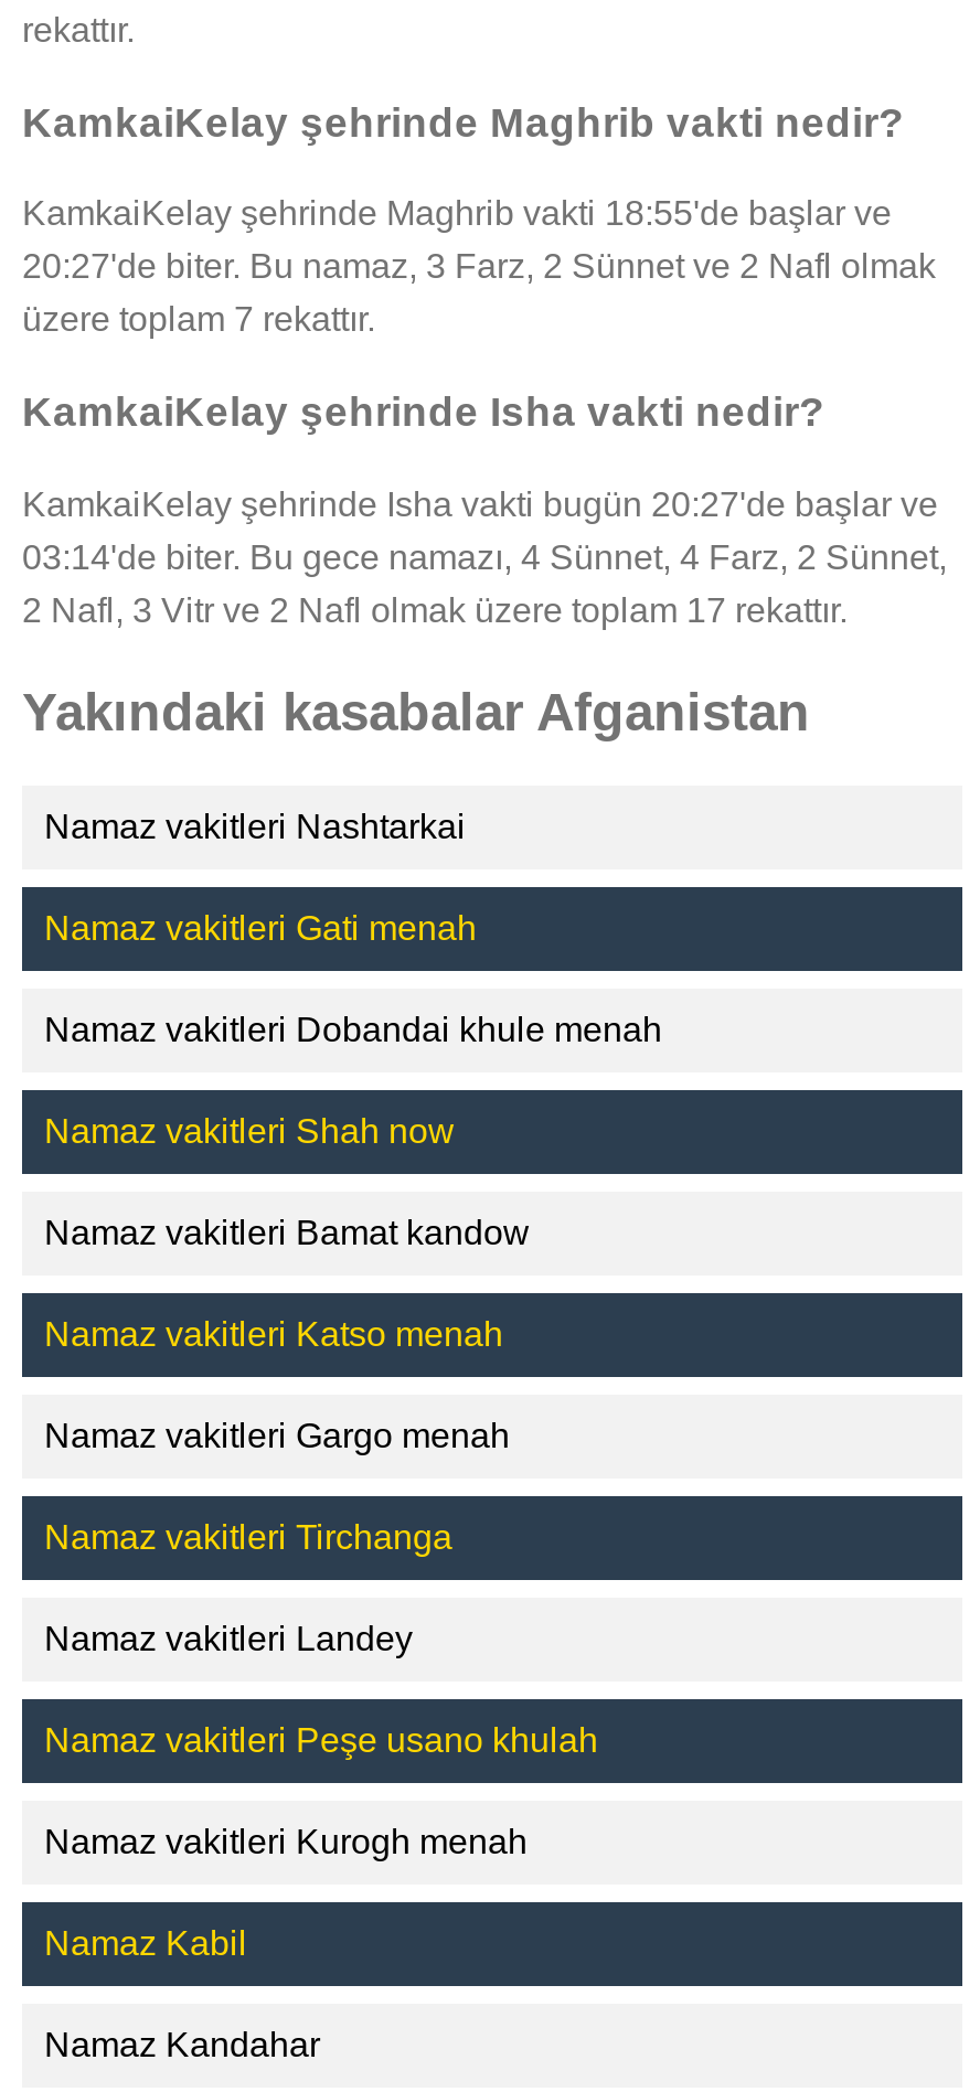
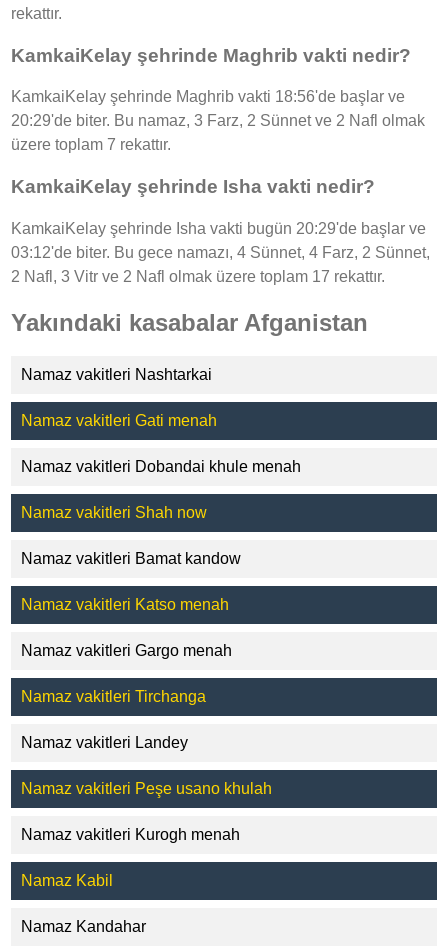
[22,195,892,232] KamkaiKelay şehrinde Maghrib vakti 18:55'de başlar ve -> [11,88,405,105] KamkaiKelay şehrinde Maghrib vakti 18:56'de başlar ve
[22,248,936,285] 20:27'de biter. Bu namaz, 3 Farz, 2 Sünnet ve 2 Nafl olmak -> [11,112,425,129] 20:29'de biter. Bu namaz, 3 Farz, 2 Sünnet ve 2 Nafl olmak
[22,485,938,522] KamkaiKelay şehrinde Isha vakti bugün 20:27'de başlar ve -> [11,220,426,237] KamkaiKelay şehrinde Isha vakti bugün 20:29'de başlar ve
[22,538,947,575] 03:14'de biter. Bu gece namazı, 4 Sünnet, 4 Farz, 2 Sünnet, -> [11,244,430,261] 03:12'de biter. Bu gece namazı, 4 Sünnet, 4 Farz, 2 Sünnet,

